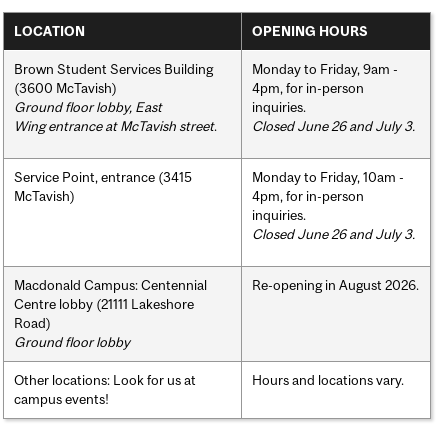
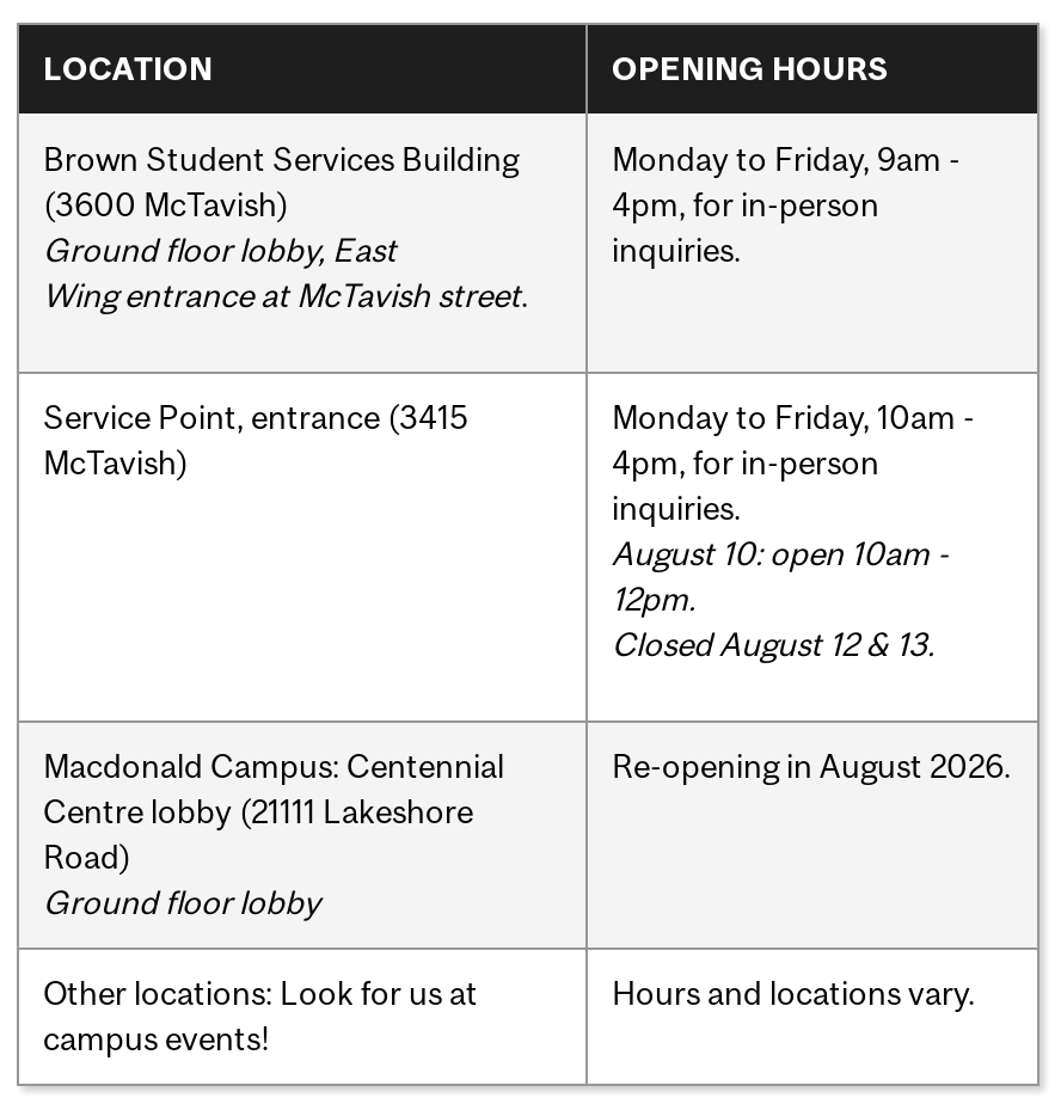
[252,118,415,134] Closed June 26 and July 3. -> none
[252,226,415,242] Closed June 26 and July 3. -> [612,533,949,662] August 10: open 10am - | 12pm. | Closed August 12 & 13.

